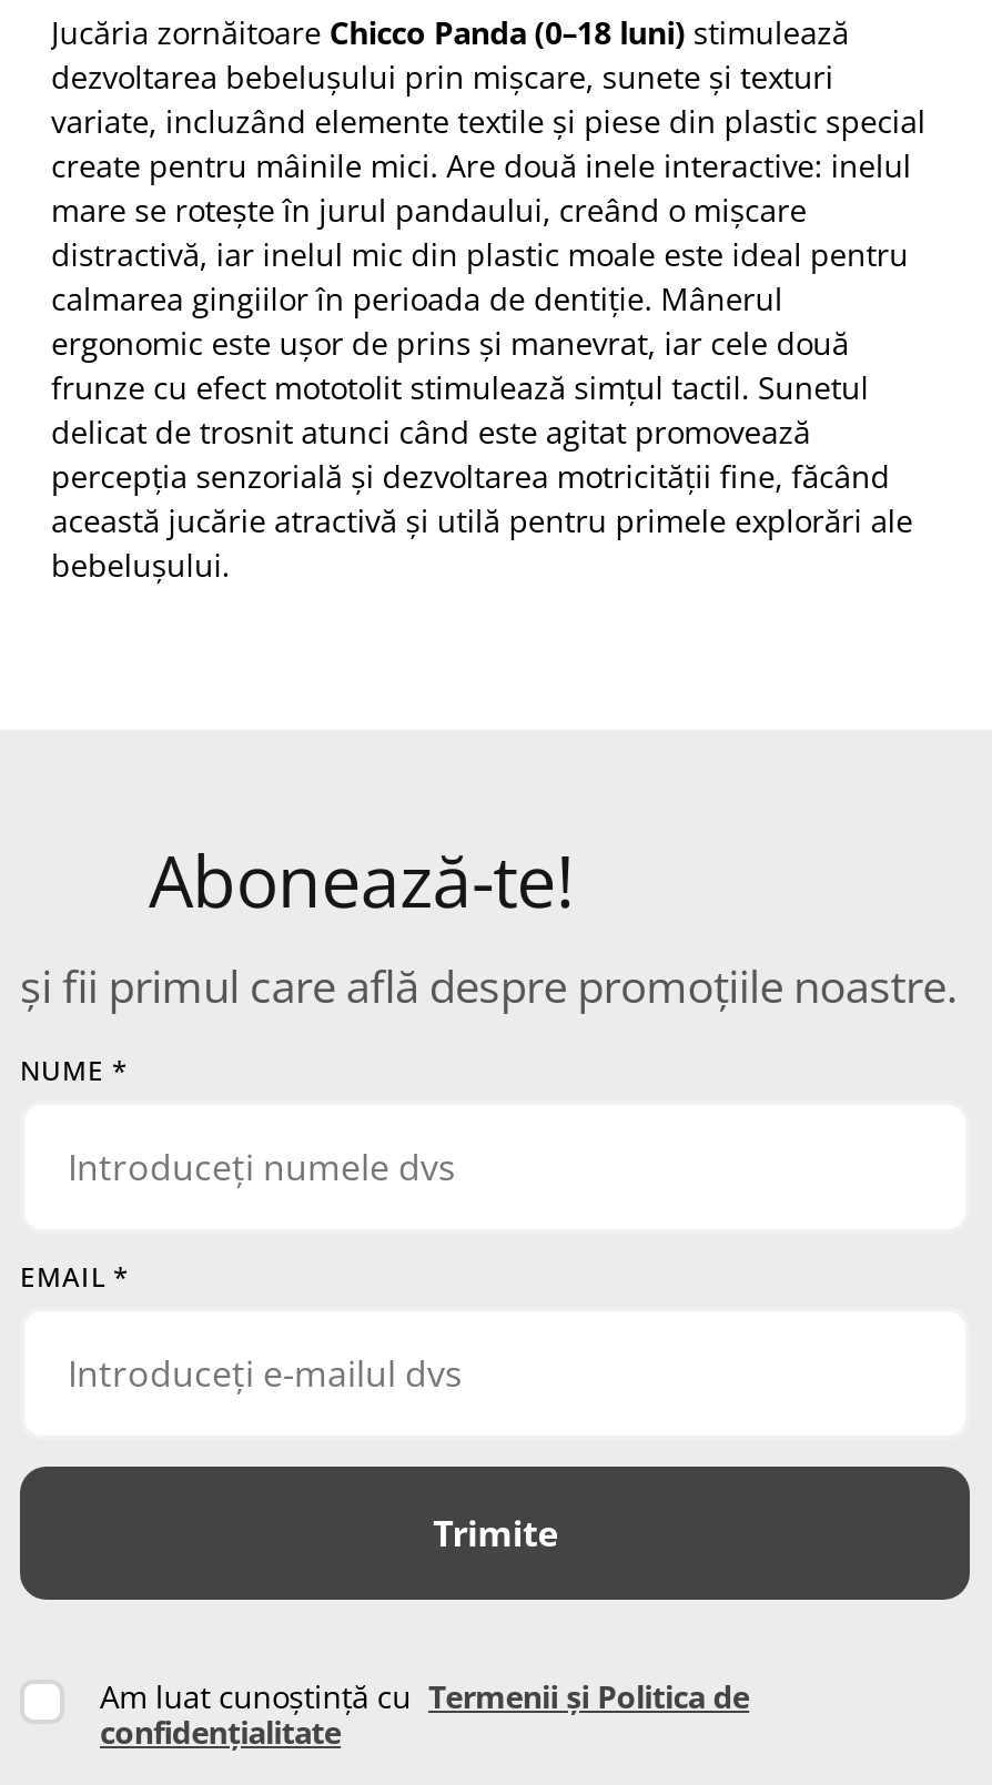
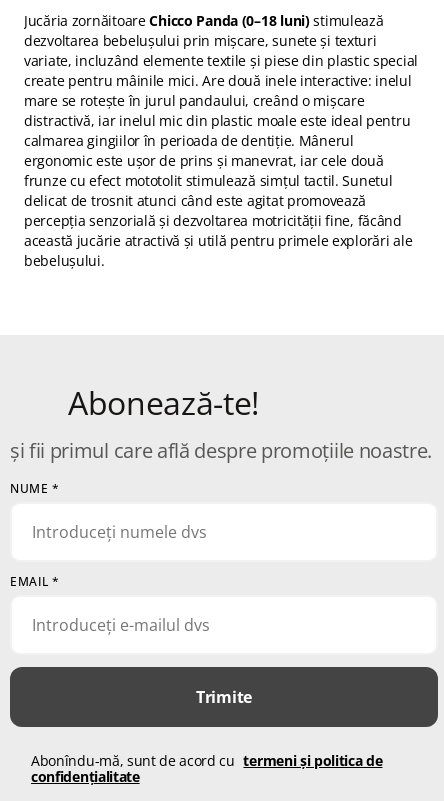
[100,1675,749,1717] Am luat cunoștință cu Termenii și Politica de -> [31,751,382,770] Abonîndu-mă, sunt de acord cu termeni și politica de

